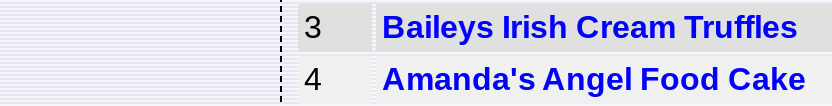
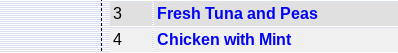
[382,9,798,43] Baileys Irish Cream Truffles -> [157,5,318,22] Fresh Tuna and Peas
[382,61,806,95] Amanda's Angel Food Cake -> [157,31,291,48] Chicken with Mint

